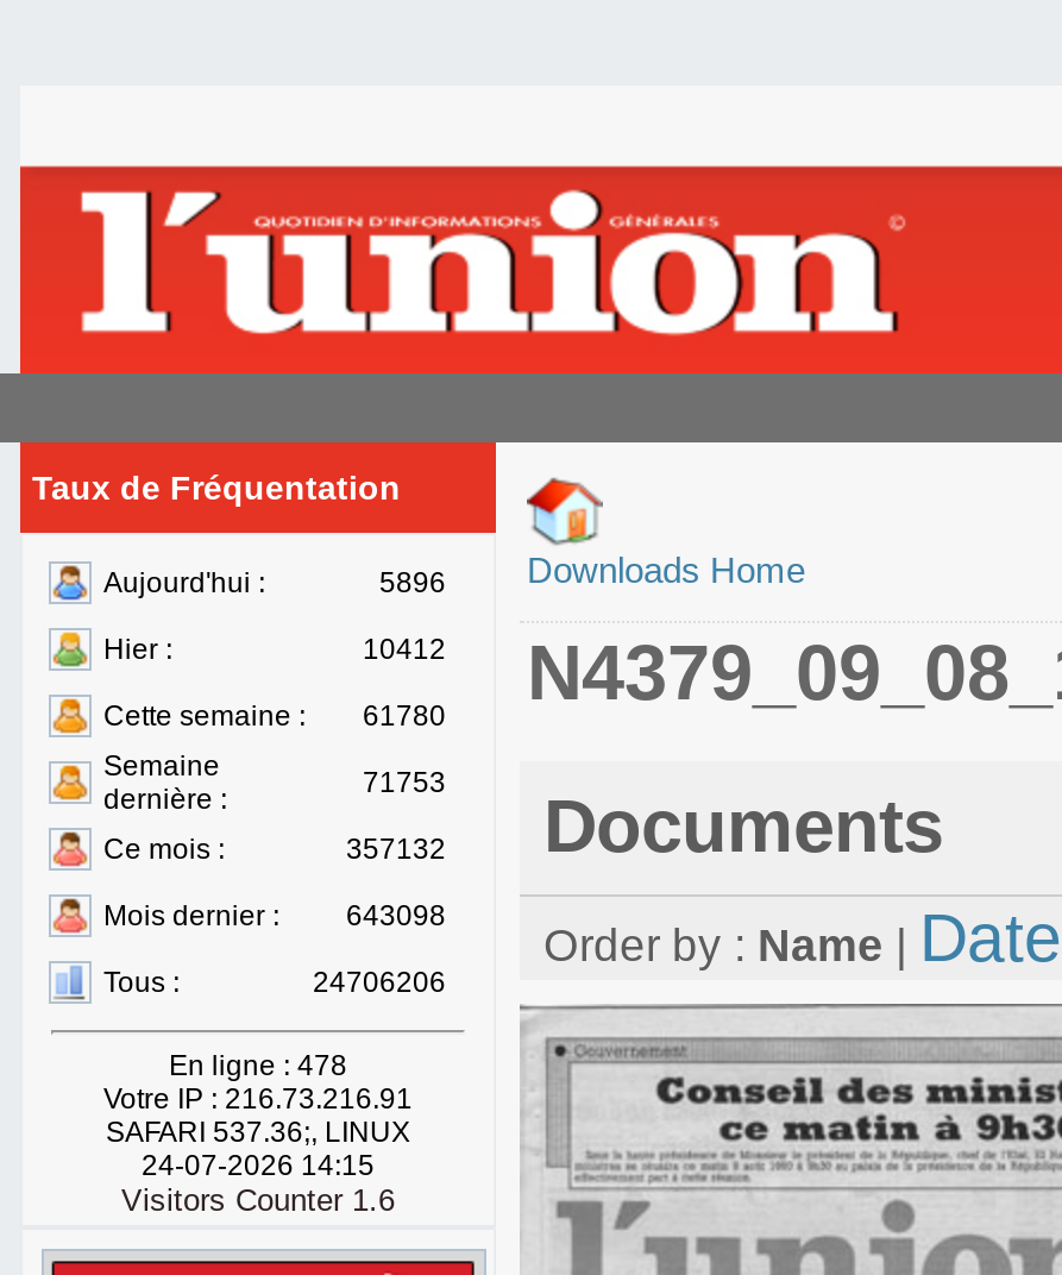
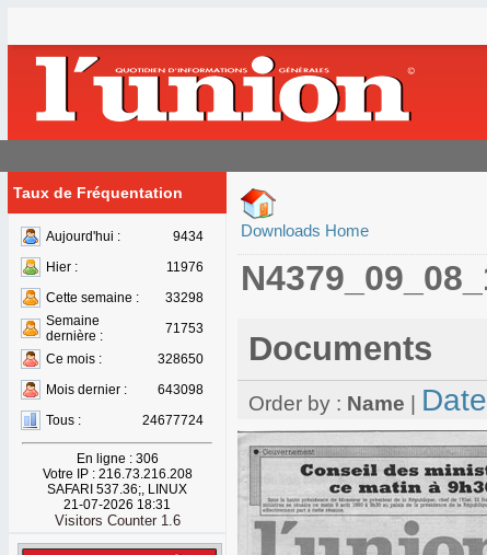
[379,566,446,599] 5896 -> [173,229,204,244] 9434
[363,633,446,666] 10412 -> [166,259,204,275] 11976
[103,699,446,733] Cette semaine : 61780 -> [46,290,204,305] Cette semaine : 33298
[346,833,446,866] 357132 -> [158,351,204,367] 328650
[313,966,446,999] 24706206 -> [142,413,204,428] 24677724
[169,1049,347,1082] En ligne : 478 -> [76,451,158,466] En ligne : 306
[103,1082,413,1116] Votre IP : 216.73.216.91 -> [42,466,192,482] Votre IP : 216.73.216.208
[142,1149,375,1182] 24-07-2026 14:15 -> [63,497,171,512] 21-07-2026 18:31

